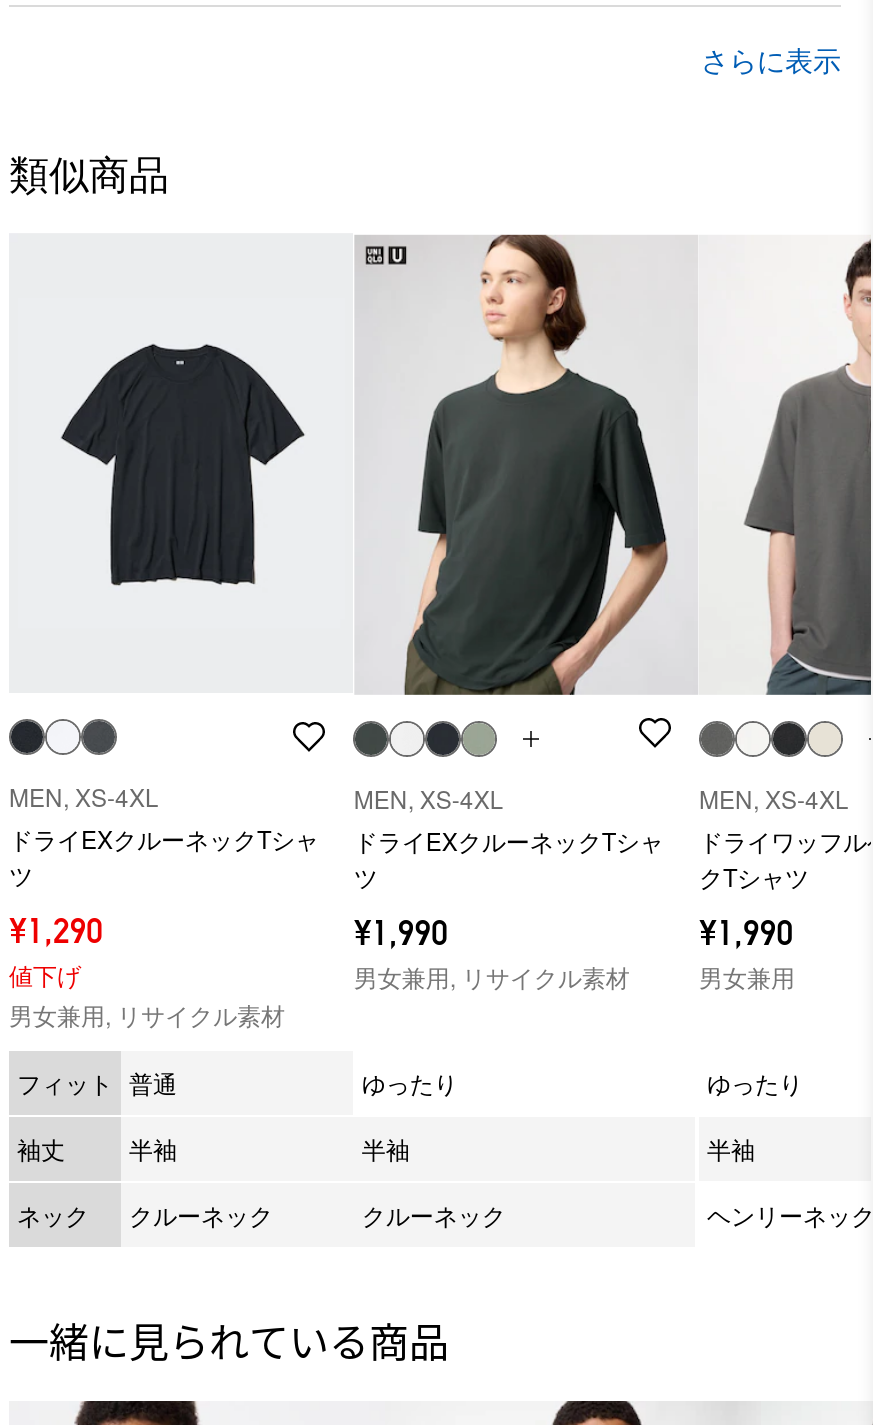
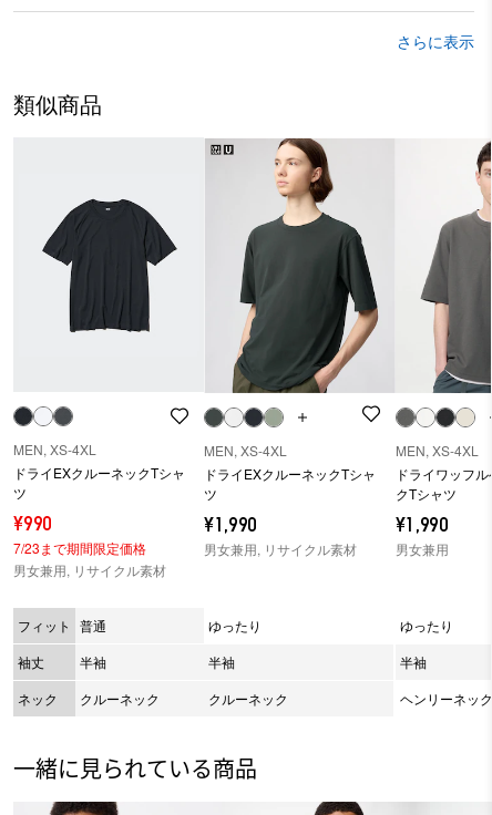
[9,910,103,992] ¥1,290 | 値下げ -> [13,512,146,557] ¥990 | 7/23まで期間限定価格

